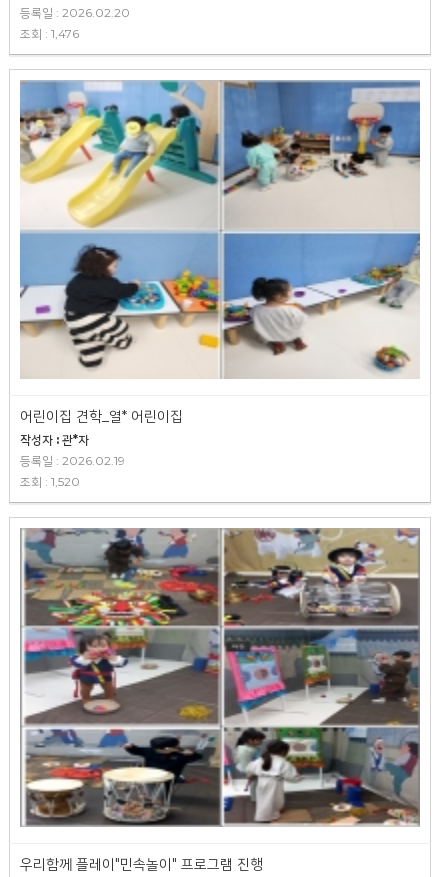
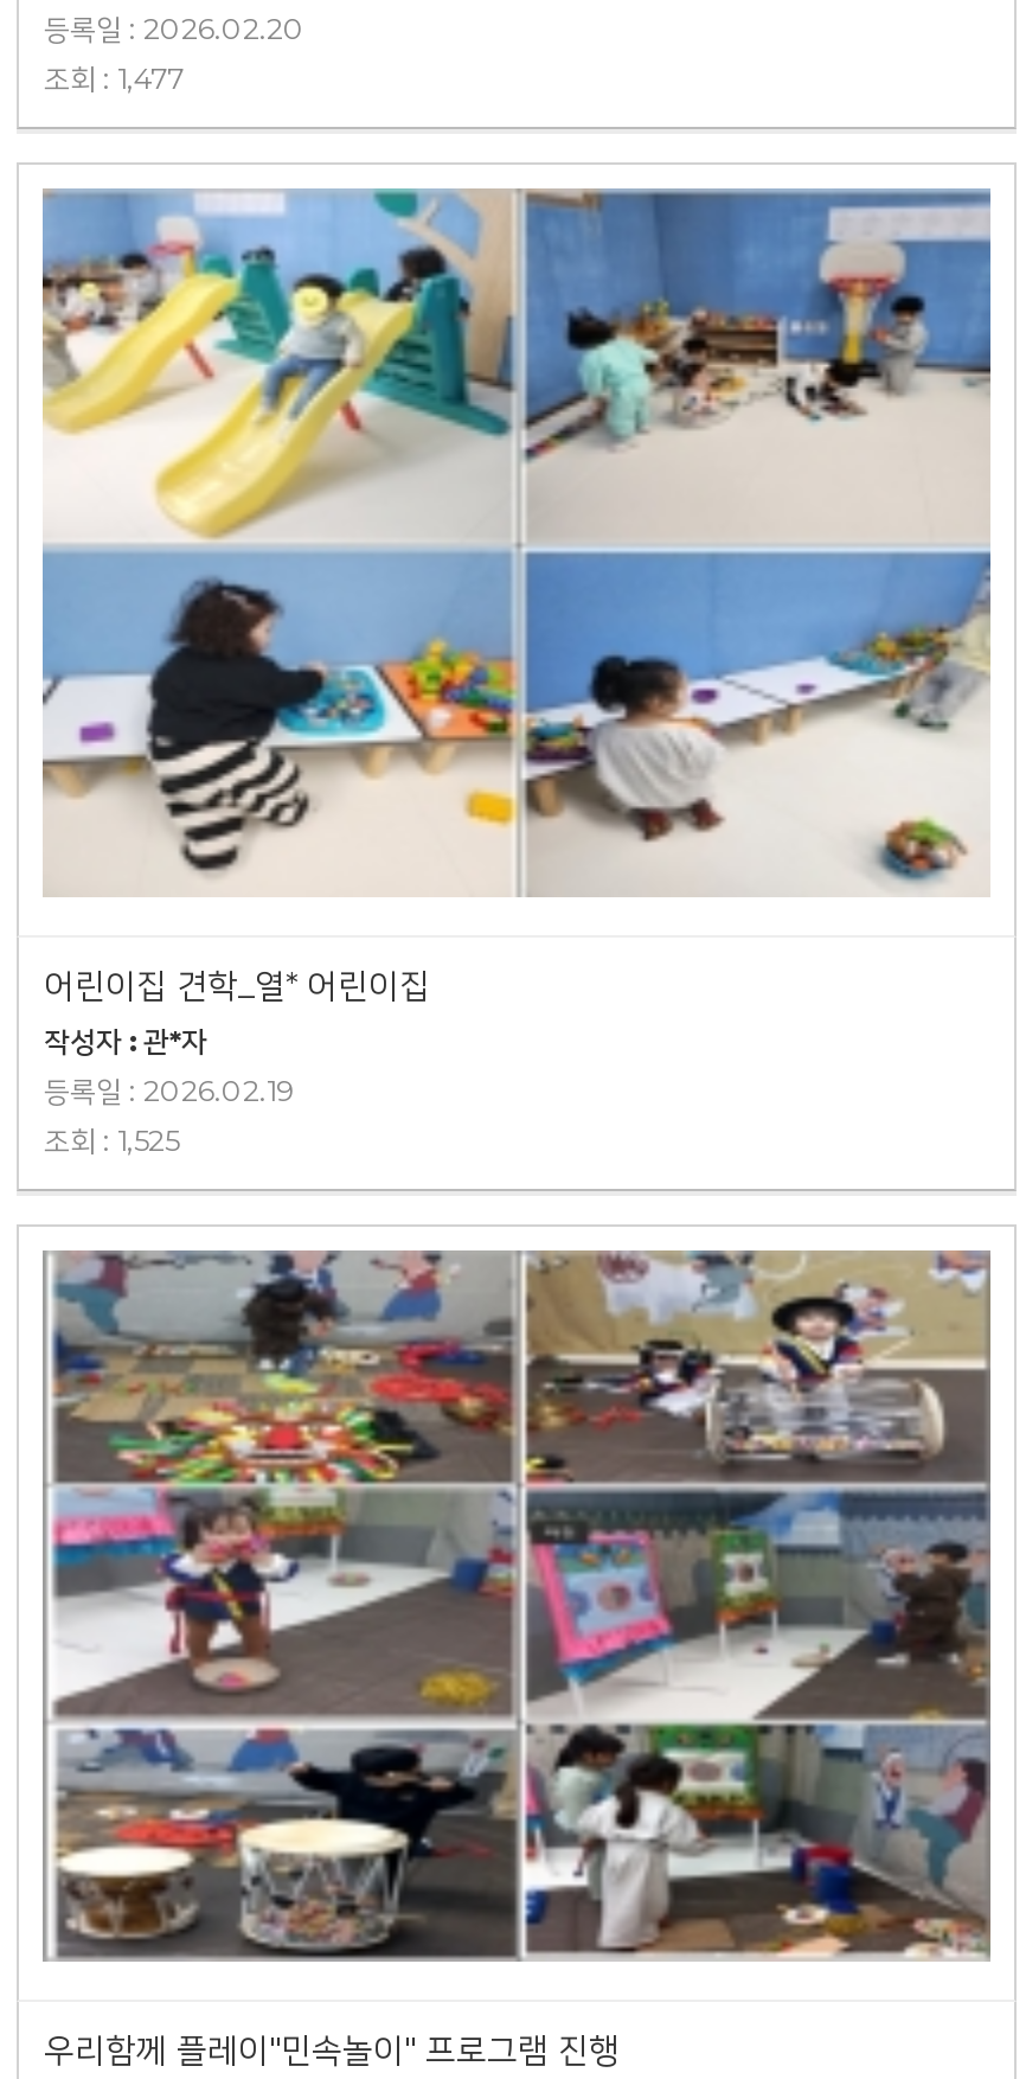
[20,26,79,41] 조회 : 1,476 -> [44,61,183,96] 조회 : 1,477
[20,474,80,489] 조회 : 1,520 -> [44,1124,179,1159] 조회 : 1,525

